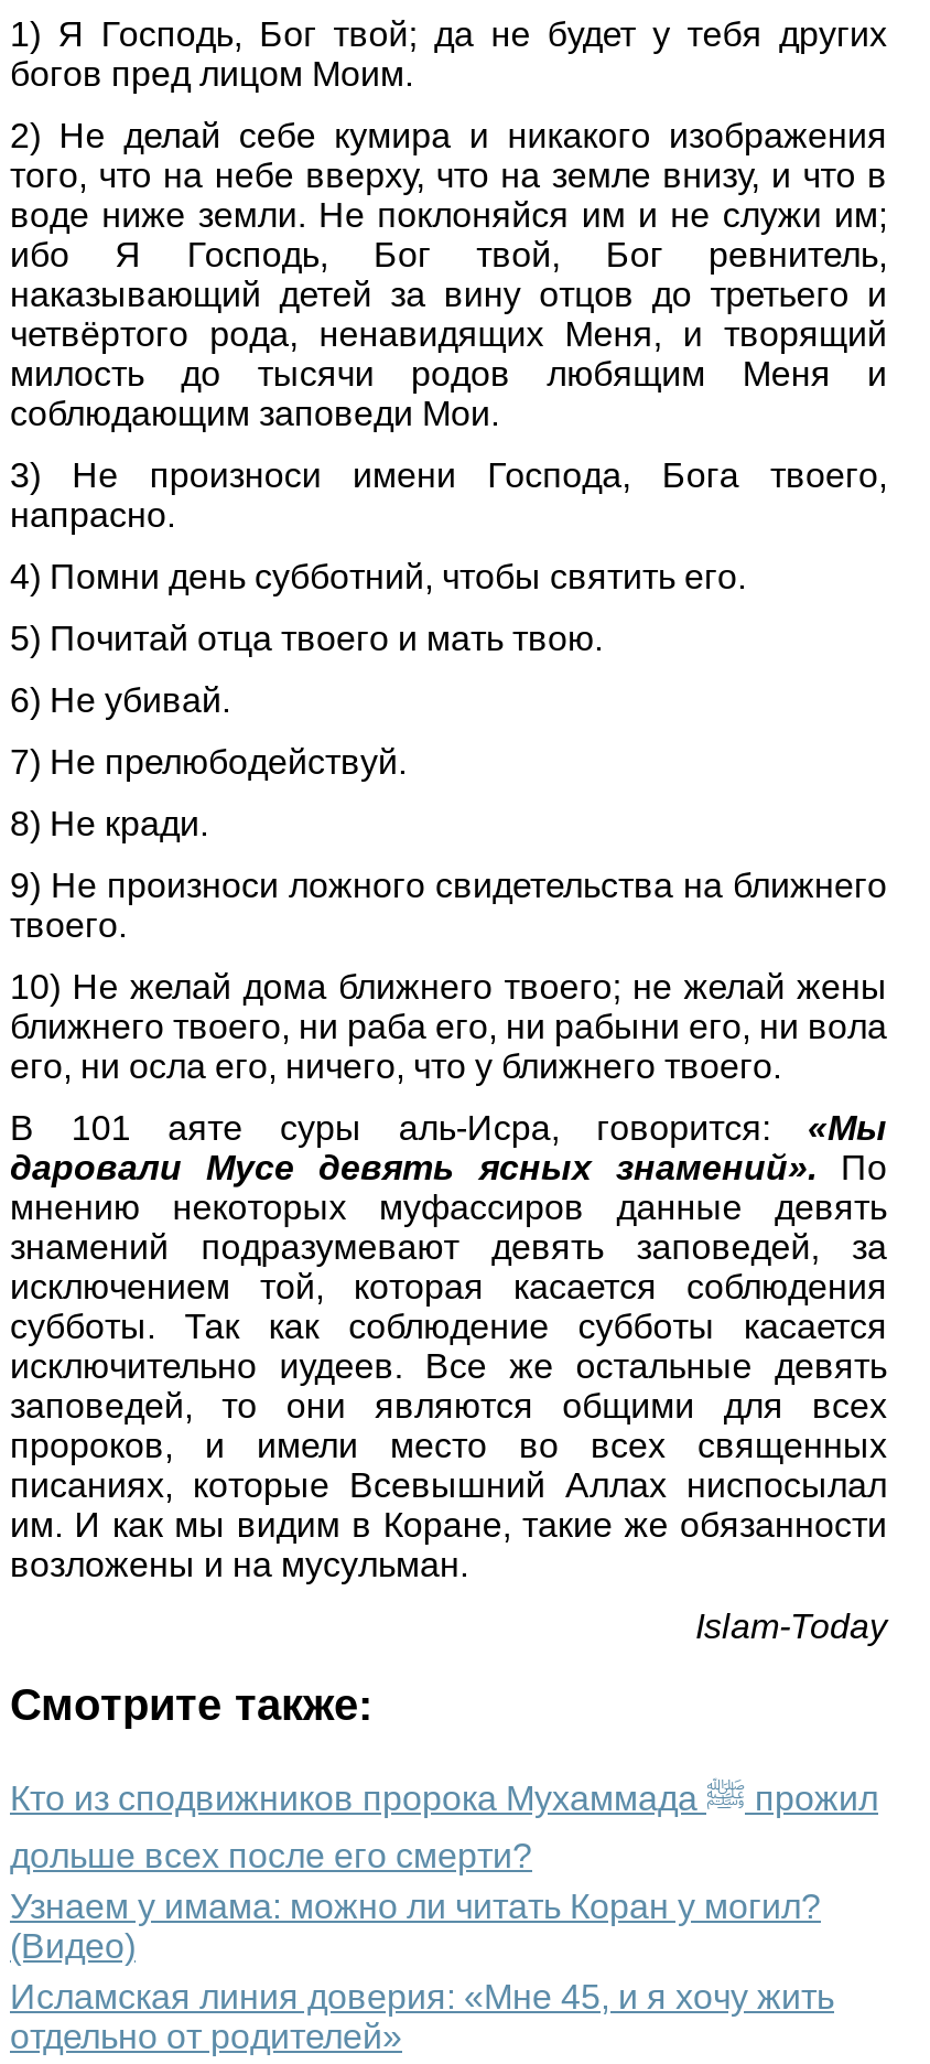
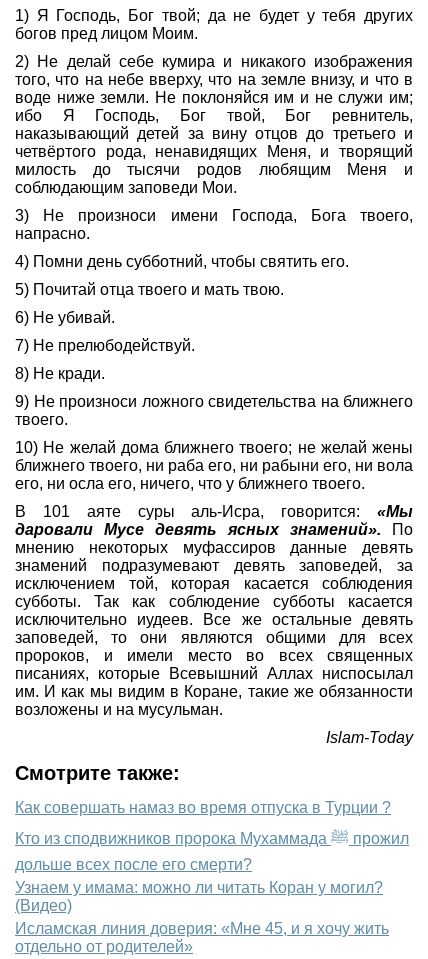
none -> [15,799,391,816] Как совершать намаз во время отпуска в Турции ?

